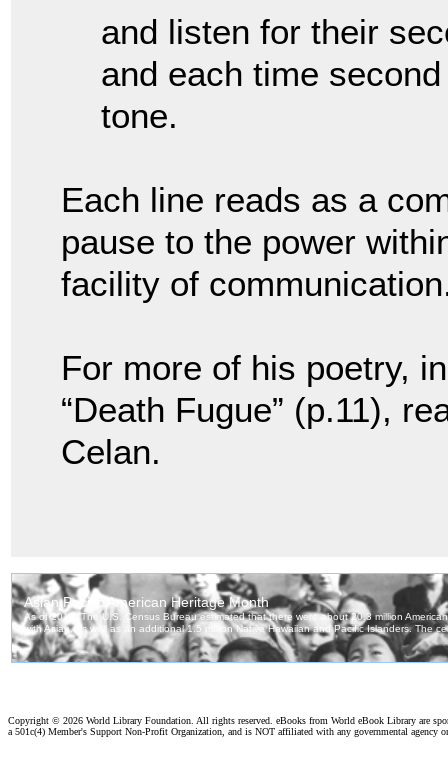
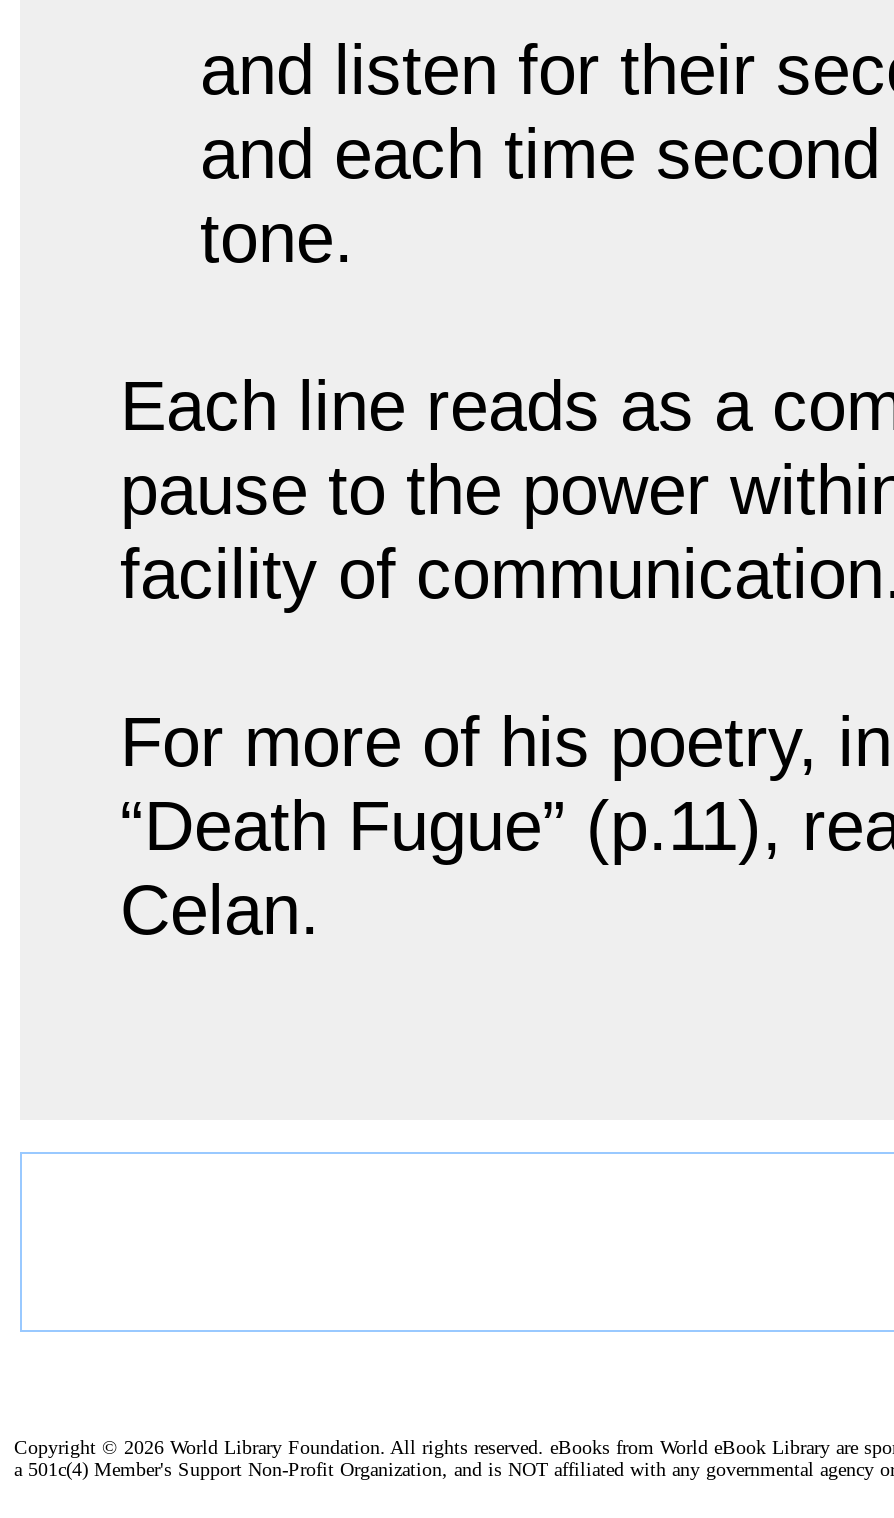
[11,573,445,663] [image] -> none

